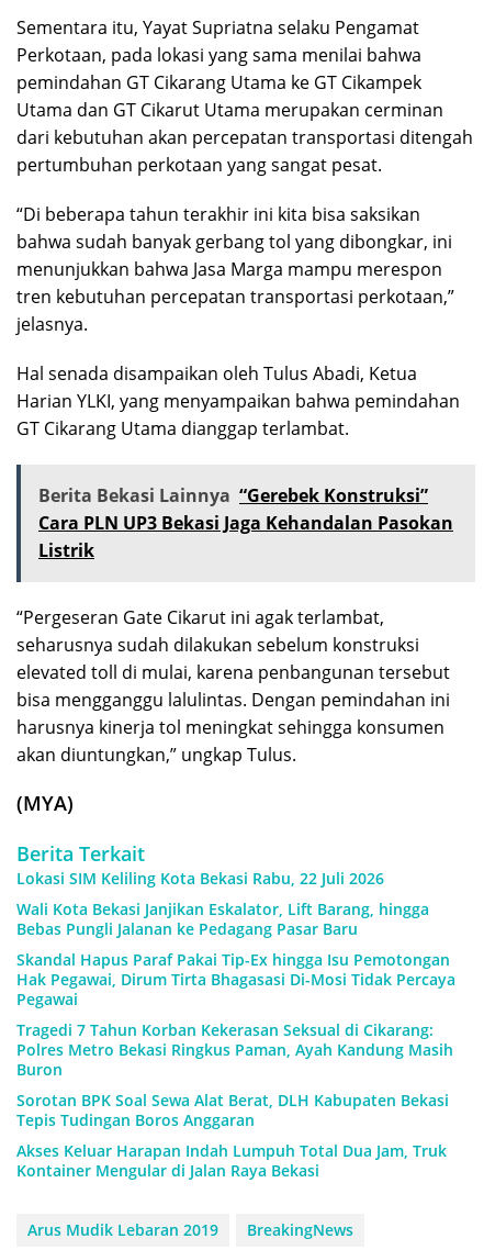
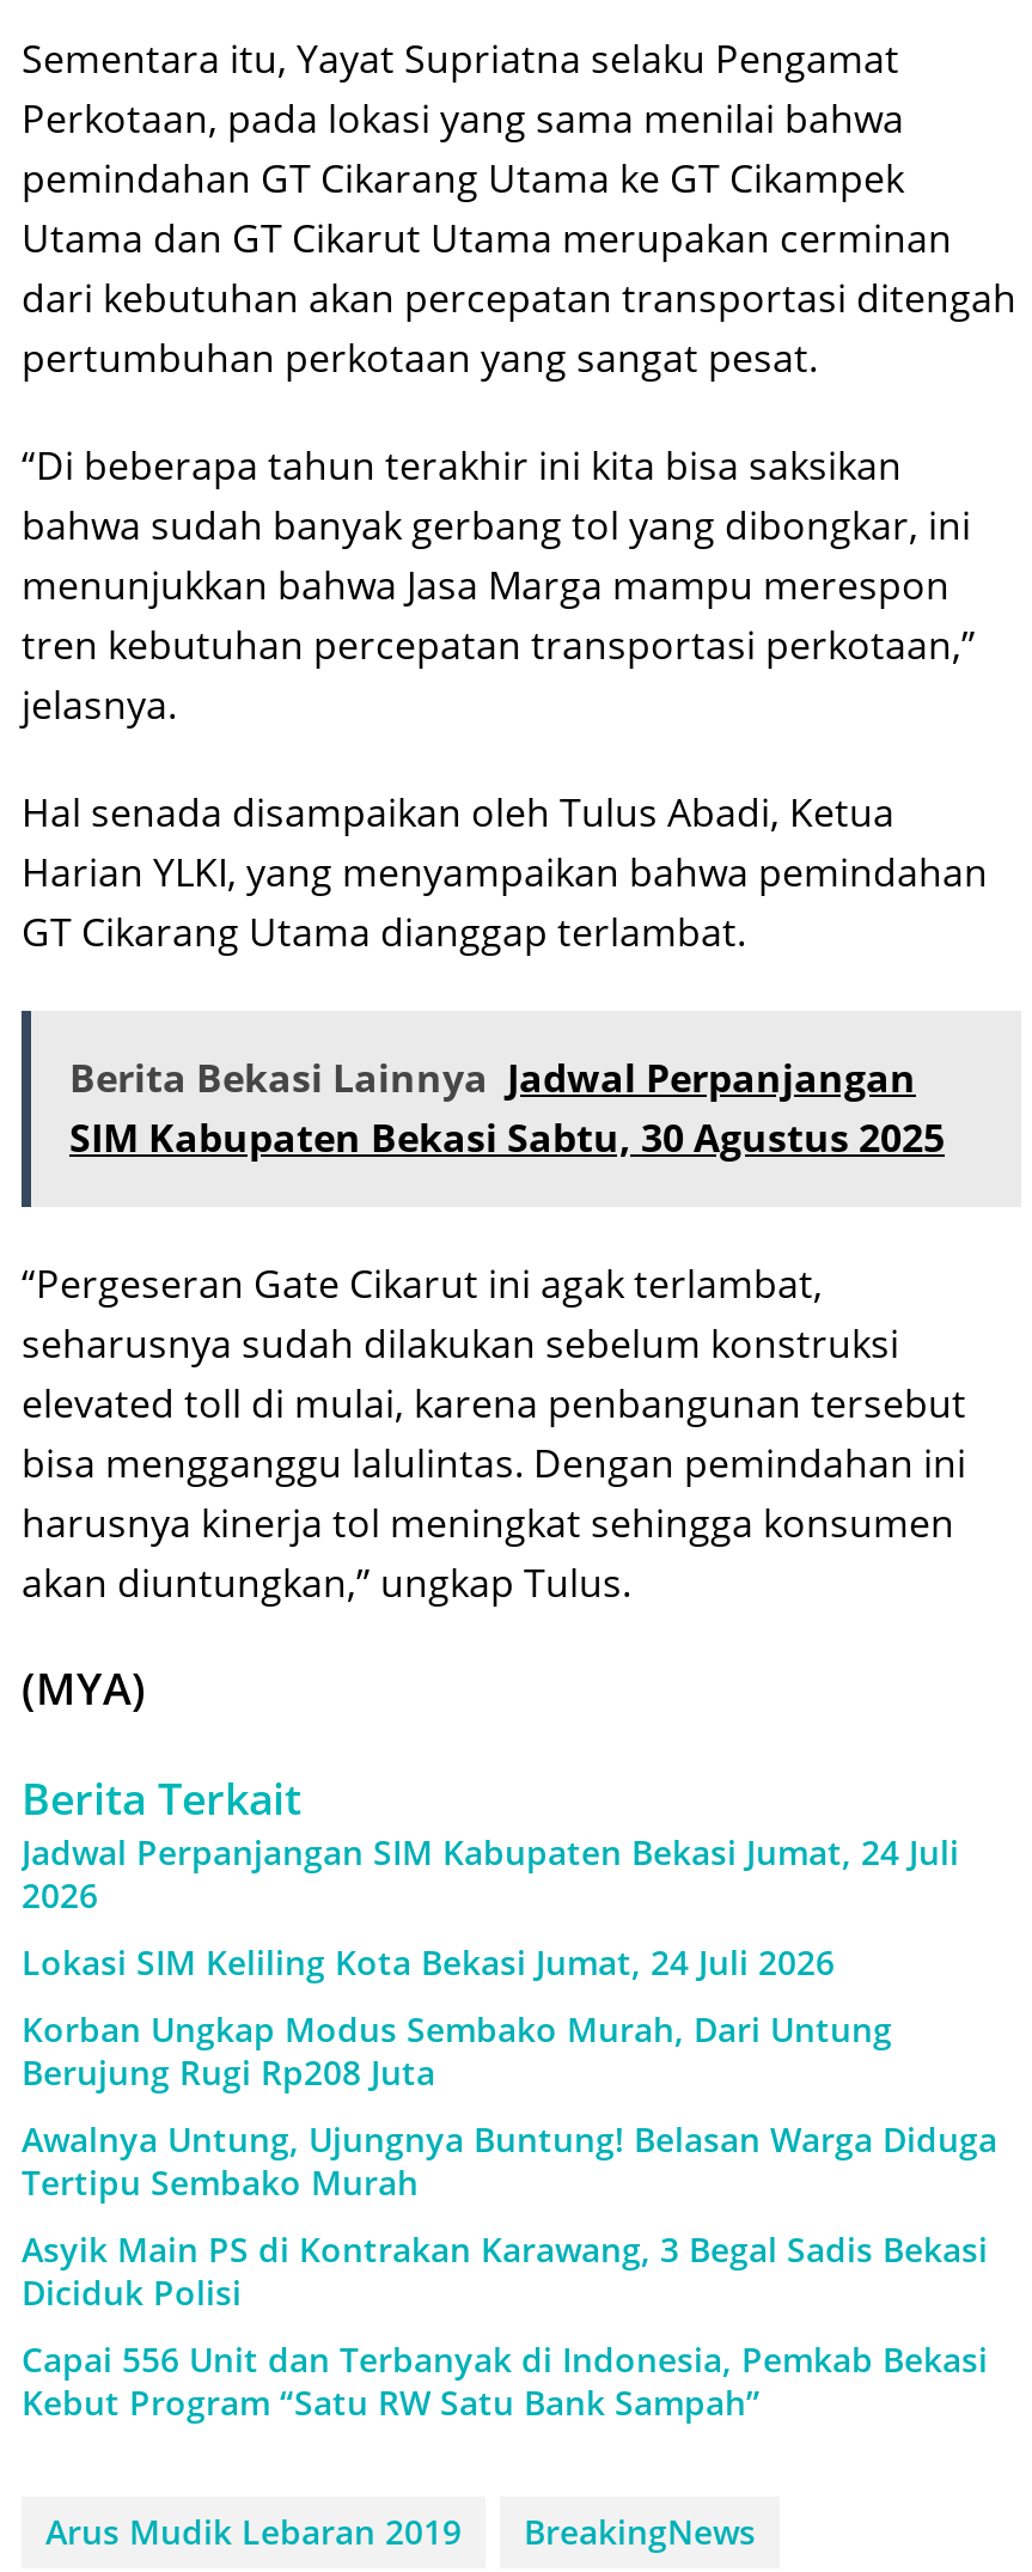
[38,483,453,562] Berita Bekasi Lainnya “Gerebek Konstruksi” | Cara PLN UP3 Bekasi Jaga Kehandalan Pasokan | Listrik -> [69,1051,945,1164] Berita Bekasi Lainnya Jadwal Perpanjangan | SIM Kabupaten Bekasi Sabtu, 30 Agustus 2025
[16,868,384,888] Lokasi SIM Keliling Kota Bekasi Rabu, 22 Juli 2026 -> [22,1829,959,1917] Jadwal Perpanjangan SIM Kabupaten Bekasi Jumat, 24 Juli | 2026
[16,898,429,939] Wali Kota Bekasi Janjikan Eskalator, Lift Barang, hingga | Bebas Pungli Jalanan ke Pedagang Pasar Baru -> [22,1939,835,1984] Lokasi SIM Keliling Kota Bekasi Jumat, 24 Juli 2026
[16,949,455,1009] Skandal Hapus Paraf Pakai Tip-Ex hingga Isu Pemotongan | Hak Pegawai, Dirum Tirta Bhagasasi Di-Mosi Tidak Percaya | Pegawai -> [22,2006,892,2094] Korban Ungkap Modus Sembako Murah, Dari Untung | Berujung Rugi Rp208 Juta
[16,1019,453,1080] Tragedi 7 Tahun Korban Kekerasan Seksual di Cikarang: | Polres Metro Bekasi Ringkus Paman, Ayah Kandung Masih | Buron -> [22,2116,997,2204] Awalnya Untung, Ujungnya Buntung! Belasan Warga Diduga | Tertipu Sembako Murah
[16,1089,449,1130] Sorotan BPK Soal Sewa Alat Berat, DLH Kabupaten Bekasi | Tepis Tudingan Boros Anggaran -> [22,2226,988,2314] Asyik Main PS di Kontrakan Karawang, 3 Begal Sadis Bekasi | Diciduk Polisi
[16,1140,447,1181] Akses Keluar Harapan Indah Lumpuh Total Dua Jam, Truk | Kontainer Mengular di Jalan Raya Bekasi -> [22,2336,988,2424] Capai 556 Unit dan Terbanyak di Indonesia, Pemkab Bekasi | Kebut Program “Satu RW Satu Bank Sampah”

